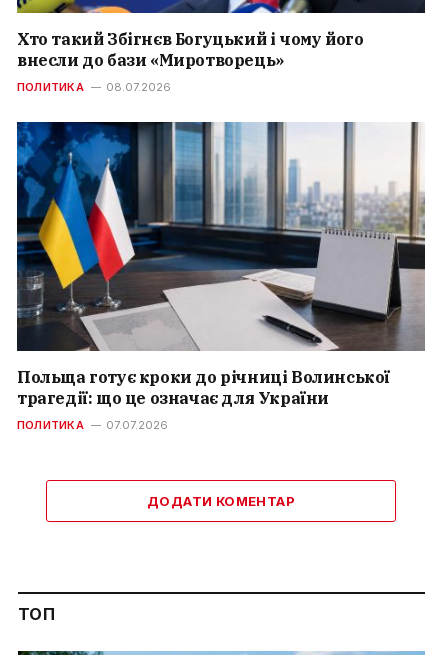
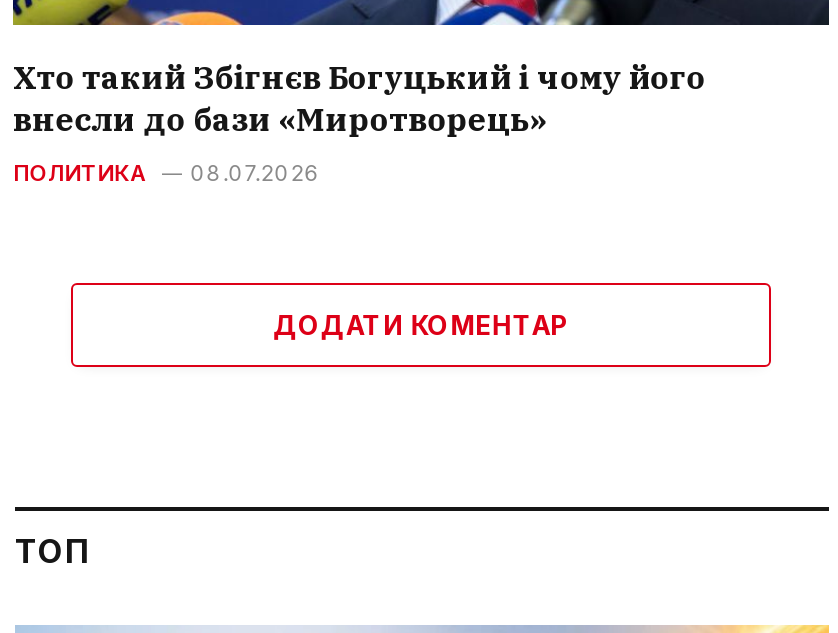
[16,121,426,432] [image] | Польща готує кроки до річниці Волинської | трагедії: що це означає для України | ПОЛИТИКА | 07.07.2026 -> none

